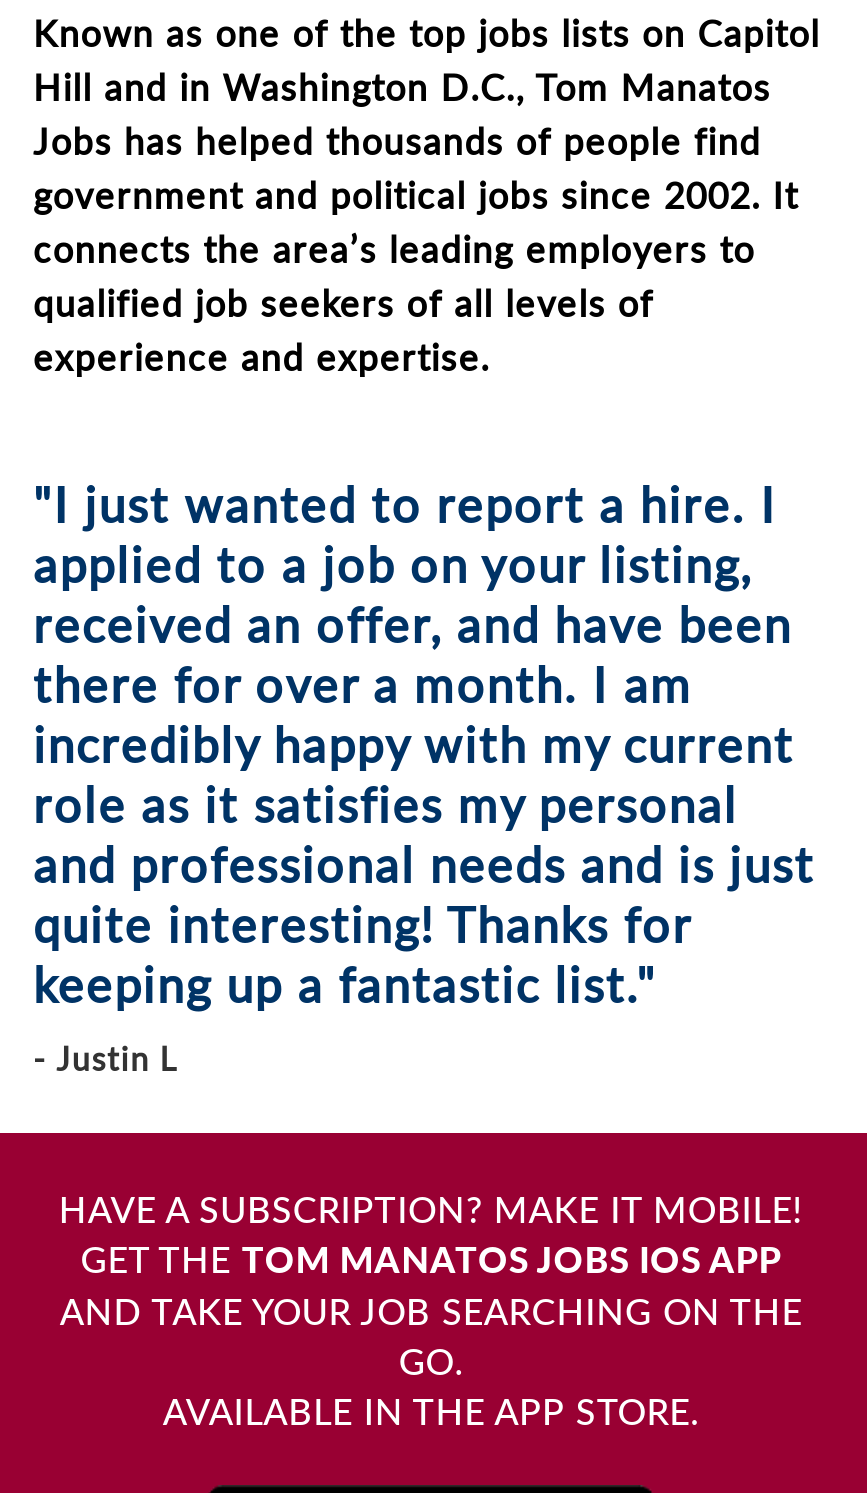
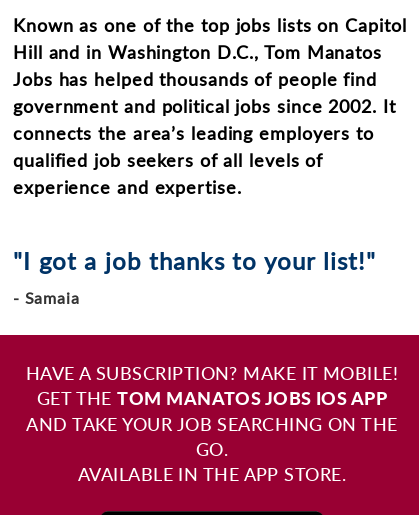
[33,476,815,1078] "I just wanted to report a hire. I | applied to a job on your listing, | received an offer, and have been | there for over a month. I am | incredibly happy with my current | role as it satisfies my personal | and professional needs and is just | quite interesting! Thanks for | keeping up a fantastic list." | - Justin L -> [13,246,376,307] "I got a job thanks to your list!" | - Samaia

